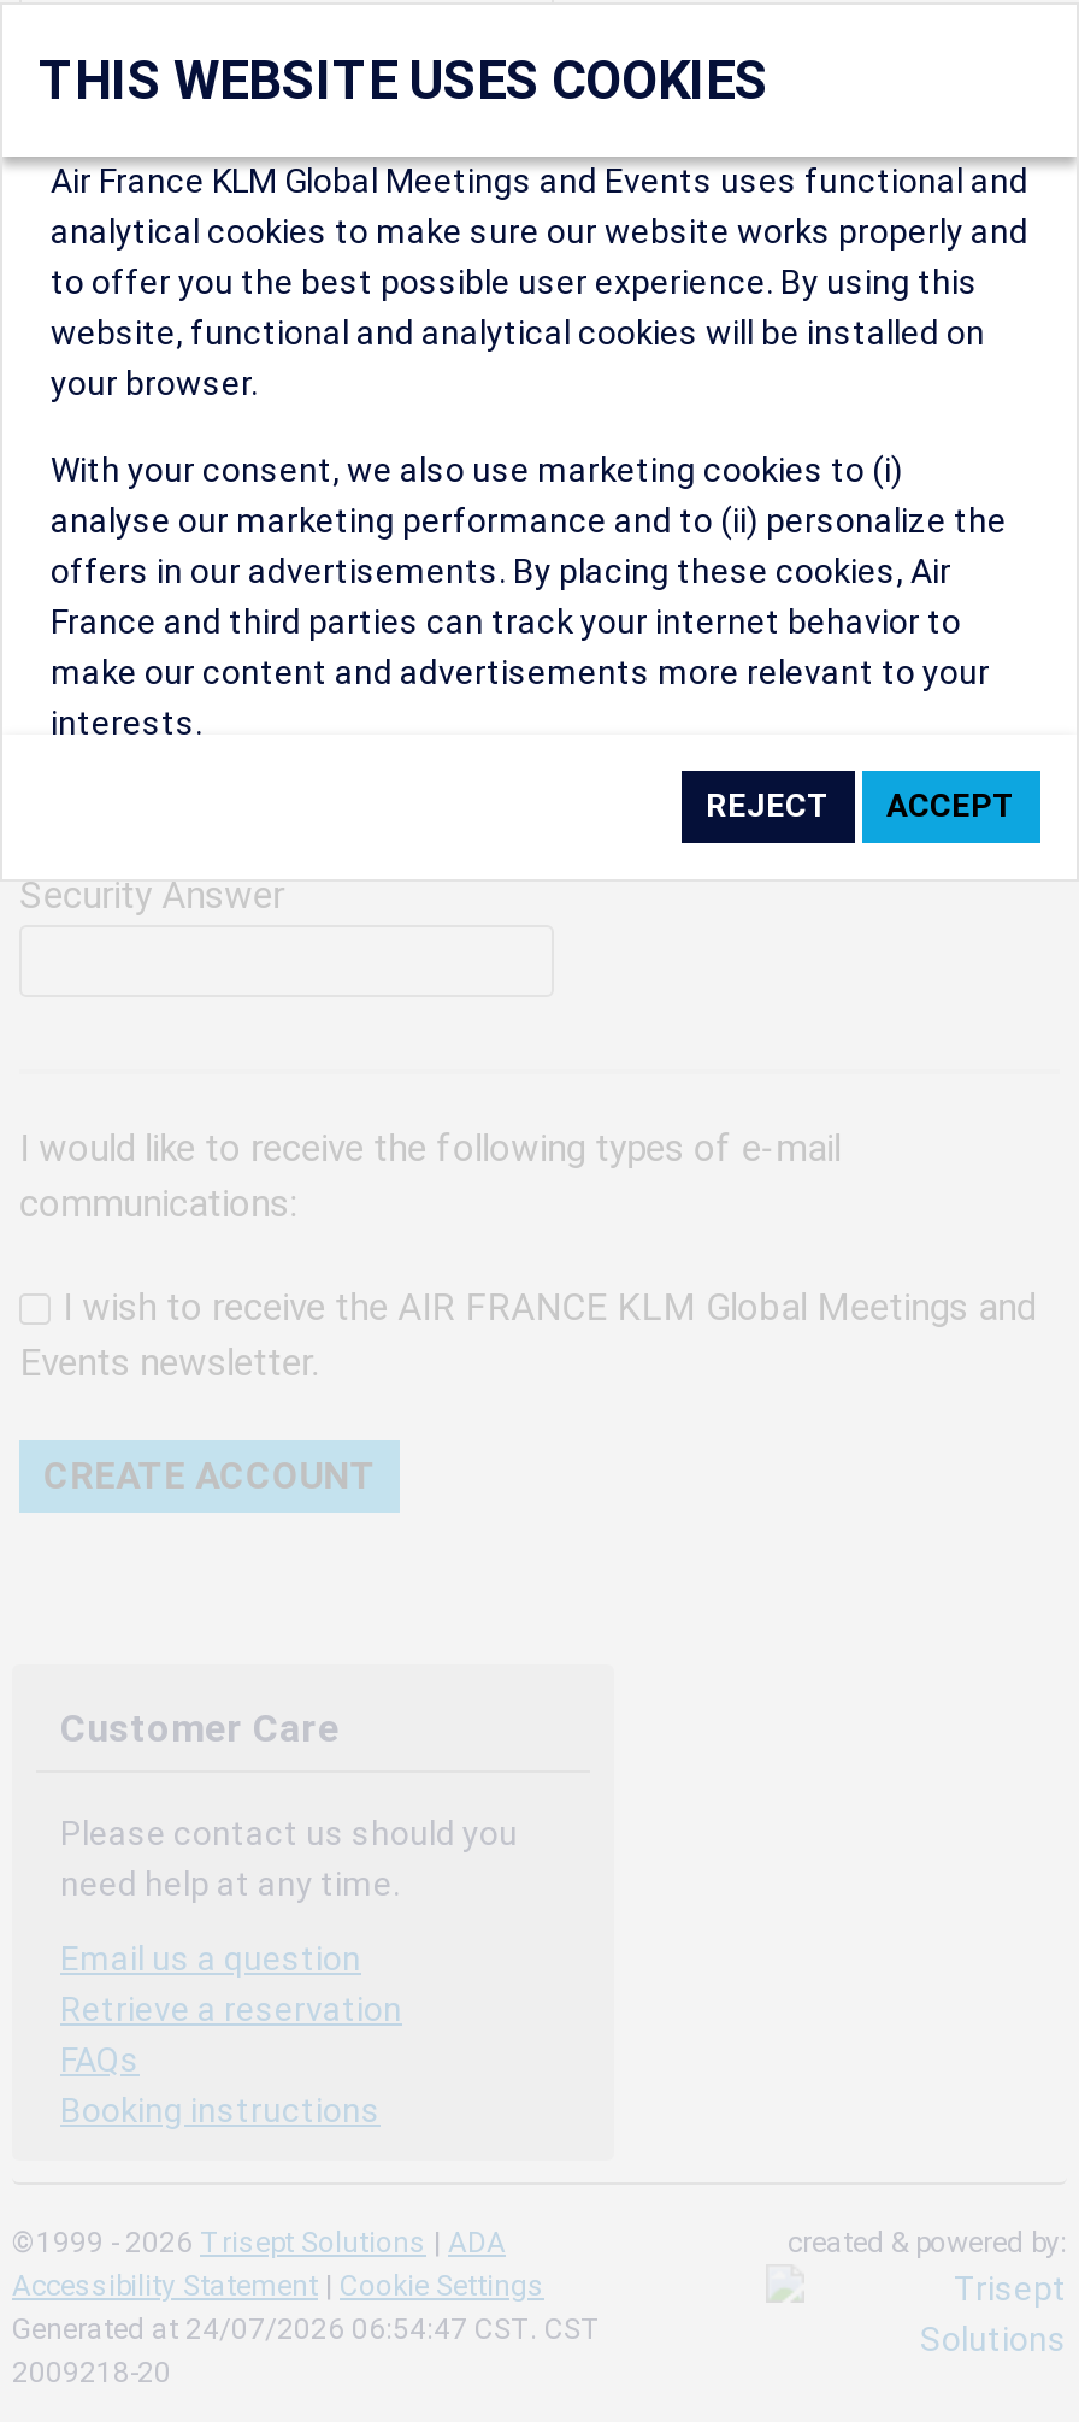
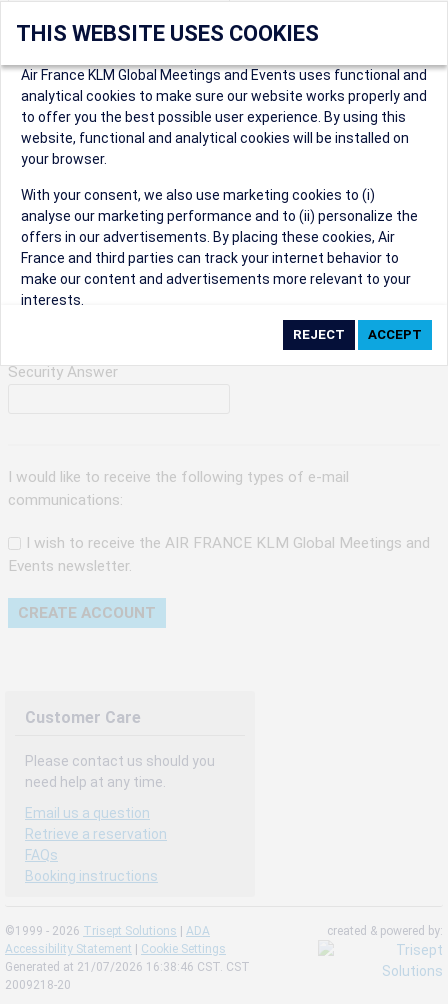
[12,2312,602,2345] Generated at 24/07/2026 06:54:47 CST. CST -> [5,960,250,974] Generated at 21/07/2026 16:38:46 CST. CST

